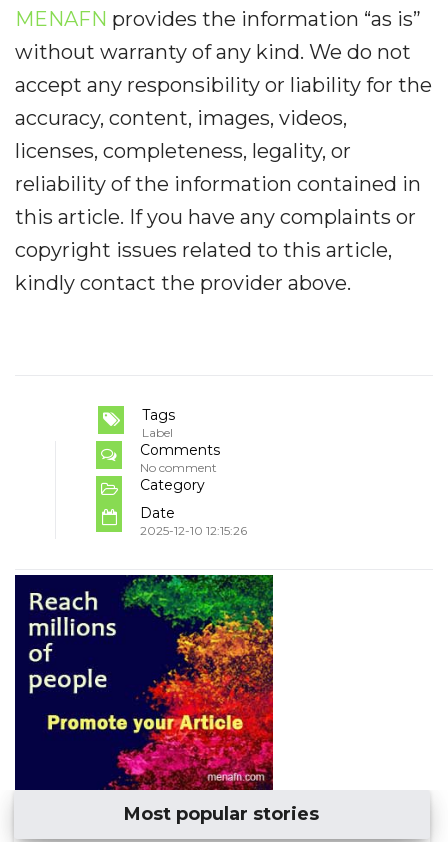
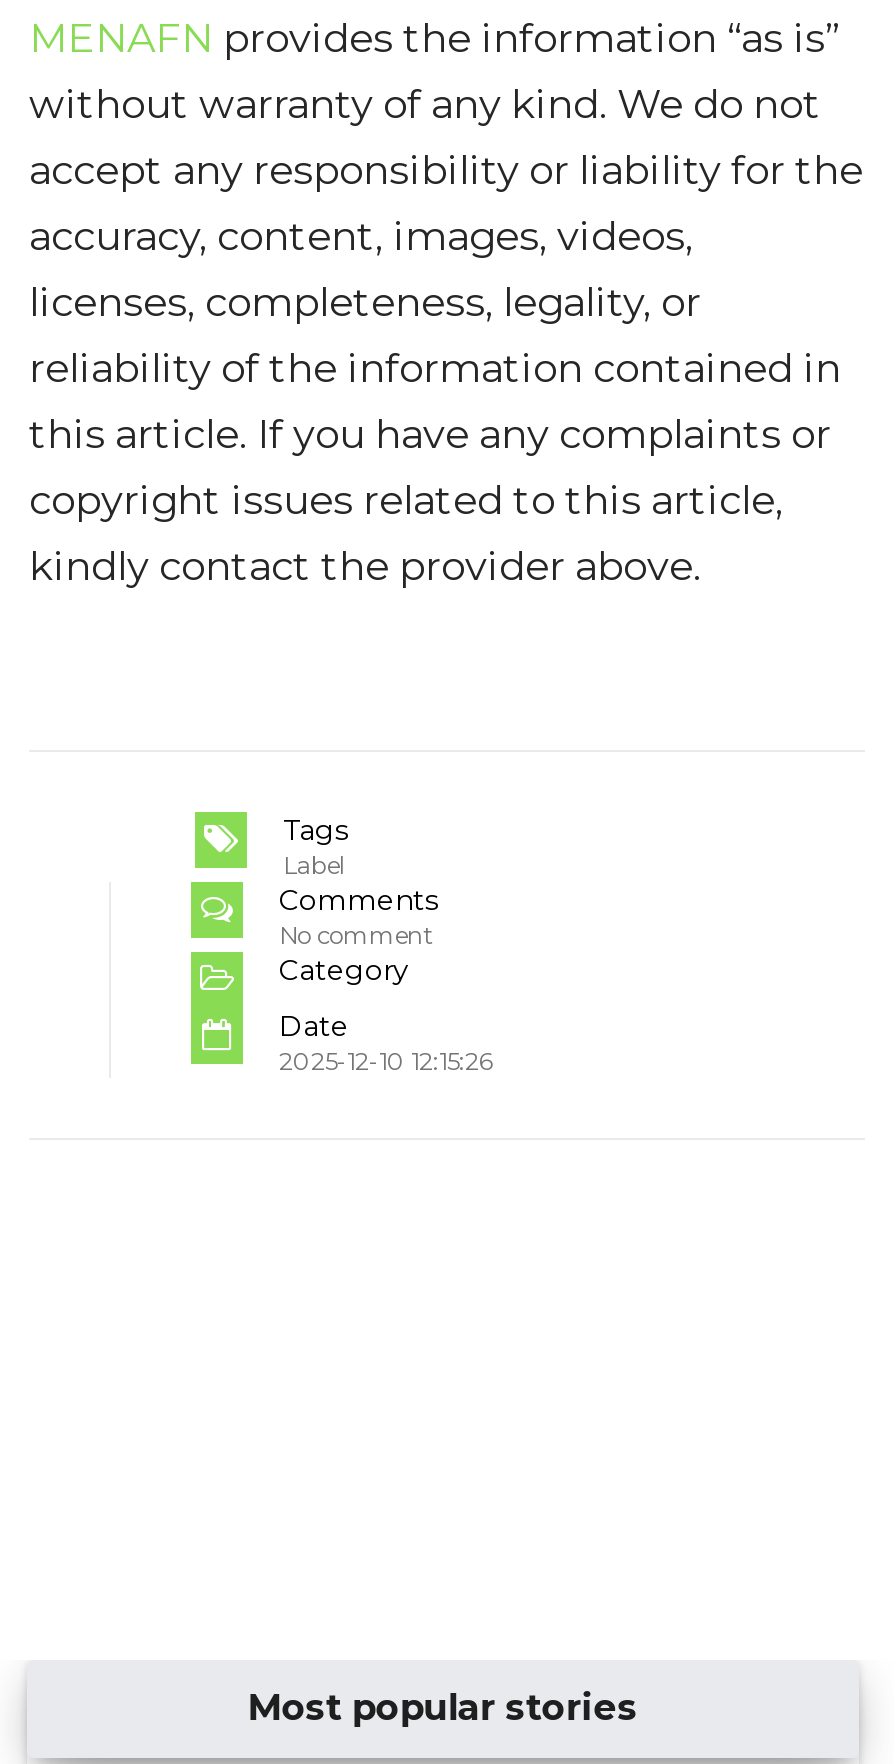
[14,574,274,791] [image] -> none

